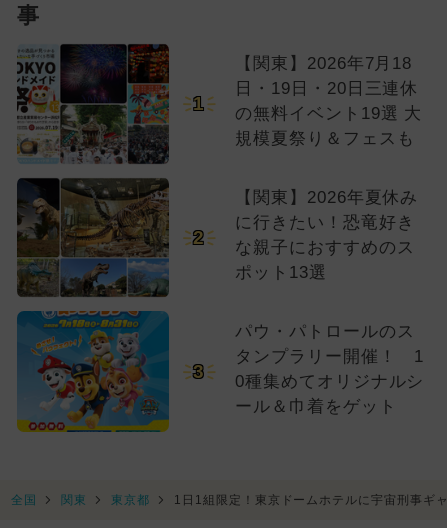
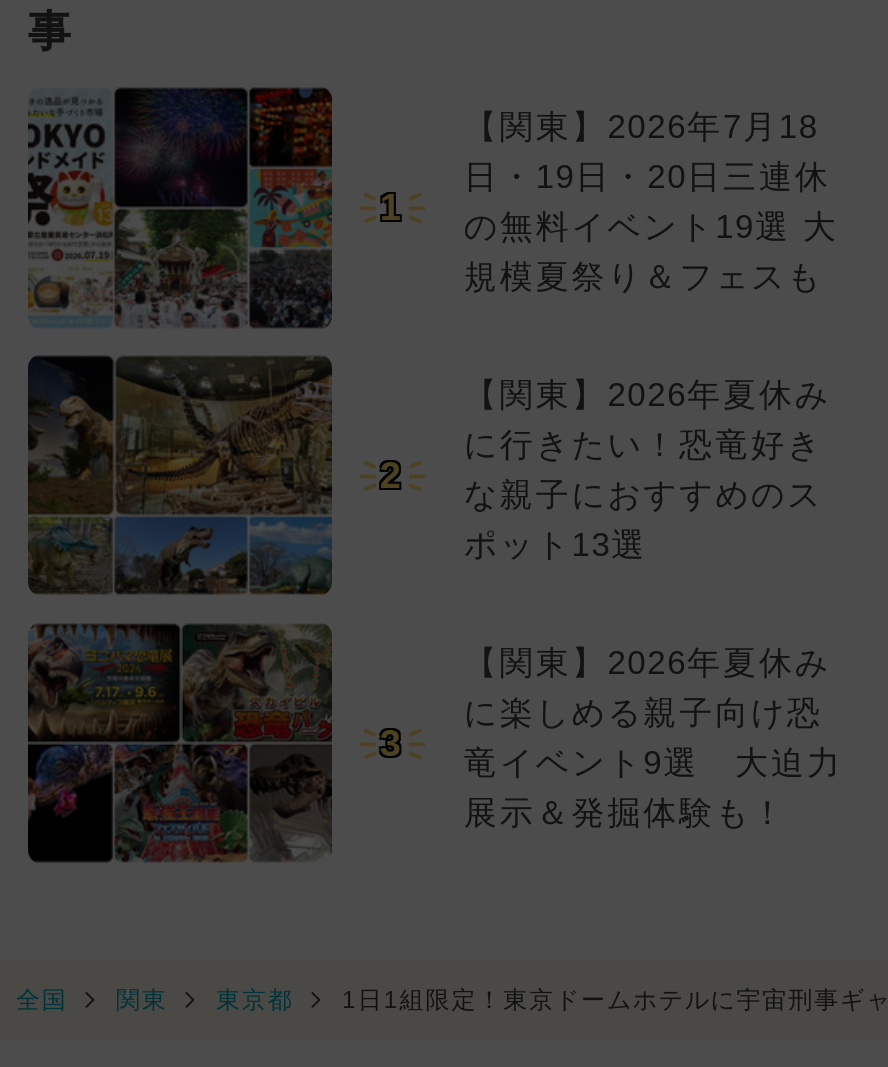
[16,310,170,433] [image] -> [26,622,334,864] [image]
[235,322,424,416] パウ・パトロールのス | タンプラリー開催！ 1 | 0種集めてオリジナルシ | ール＆巾着をゲット -> [464,643,843,831] 【関東】2026年夏休み | に楽しめる親子向け恐 | 竜イベント9選 大迫力 | 展示＆発掘体験も！

